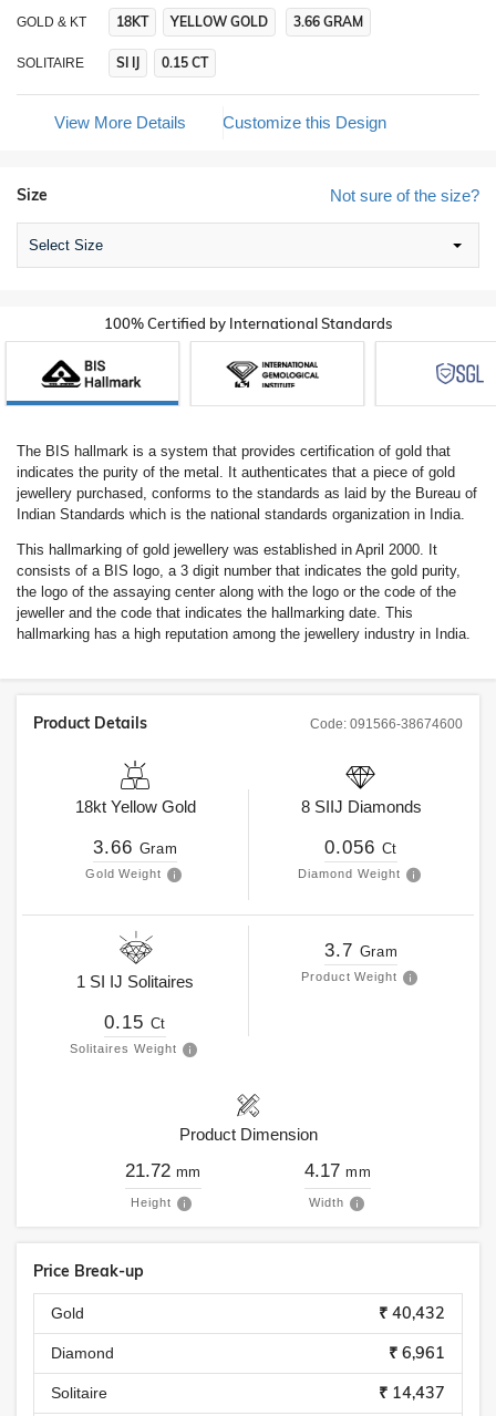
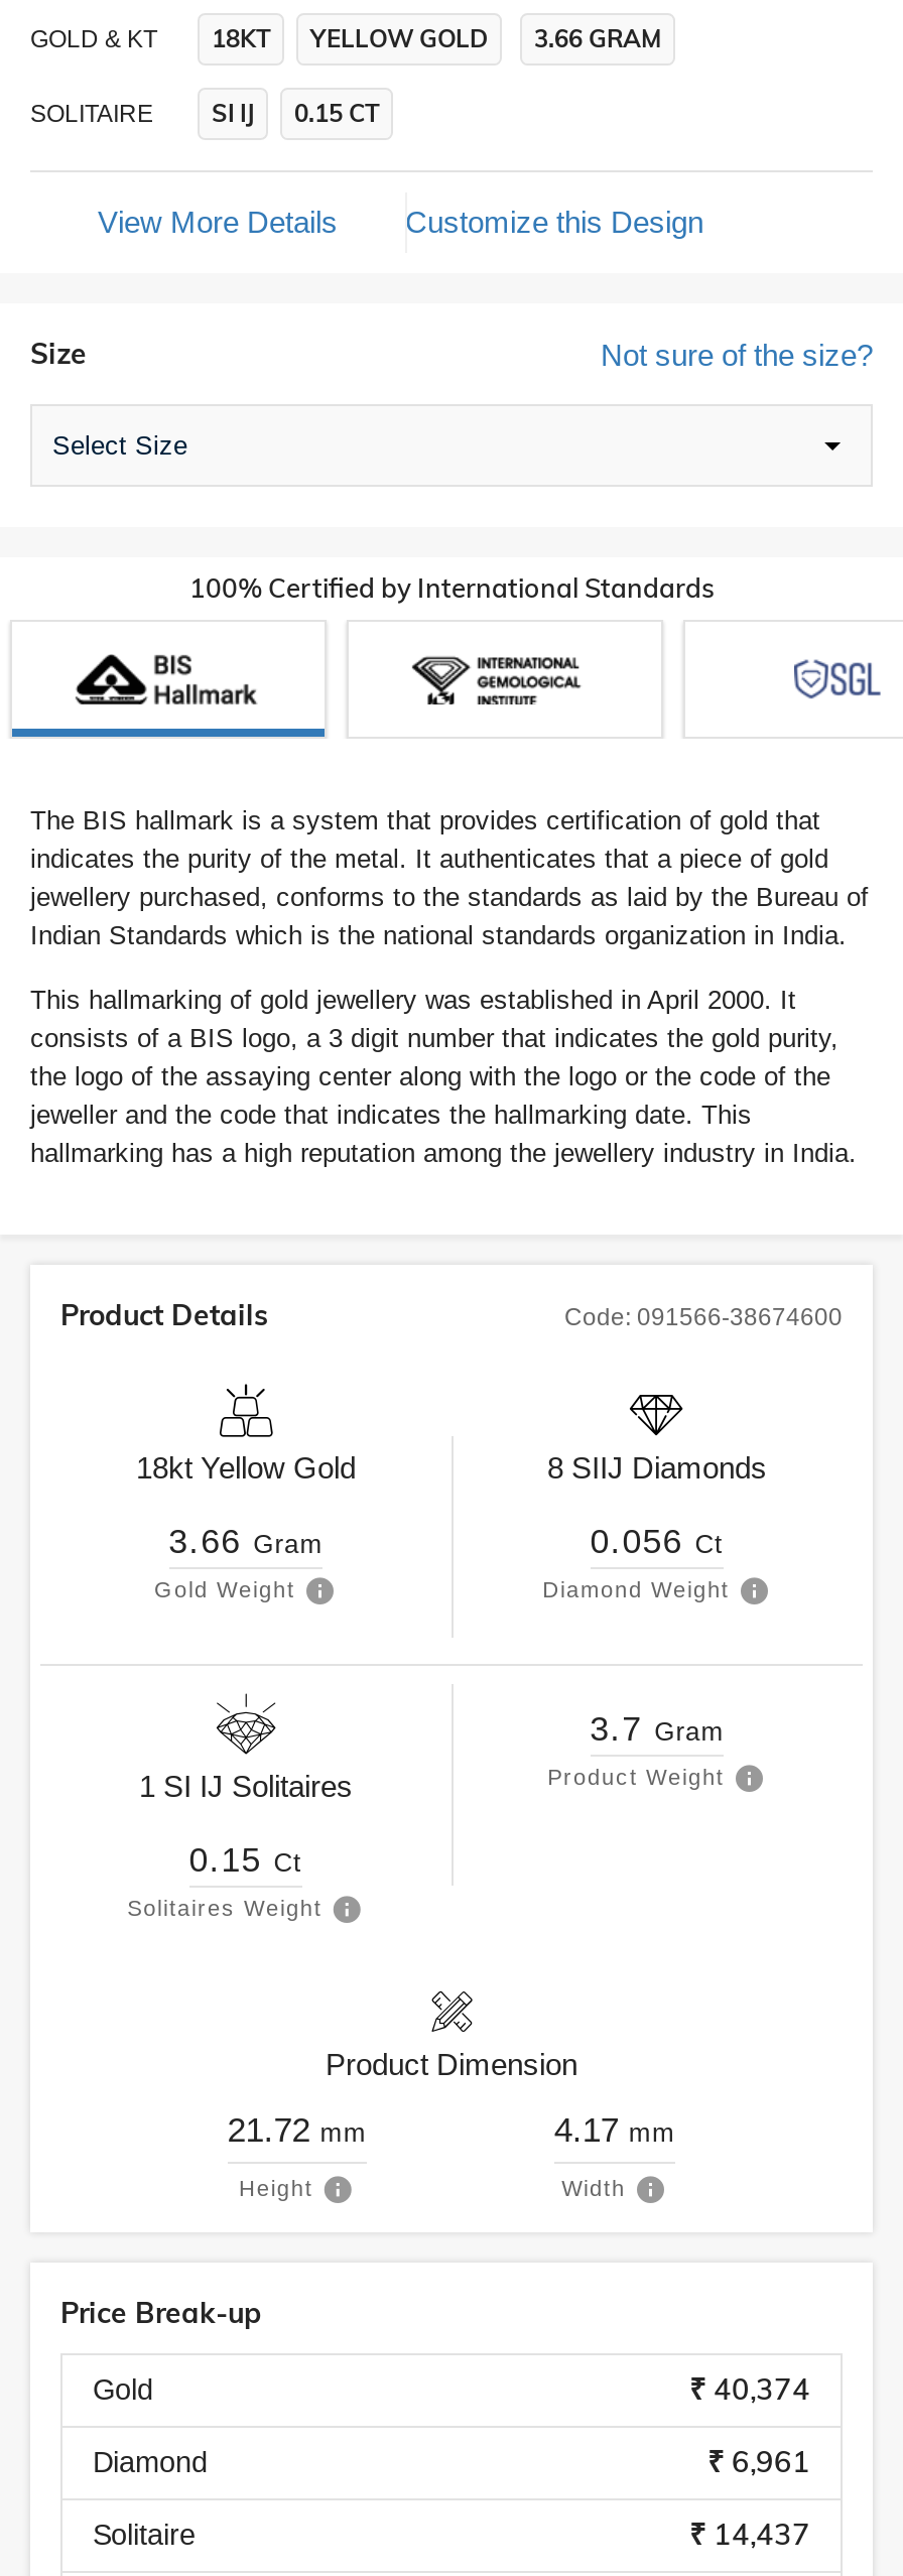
[379,1303,445,1323] ₹ 40,432 -> [689,2371,810,2408] ₹ 40,374

